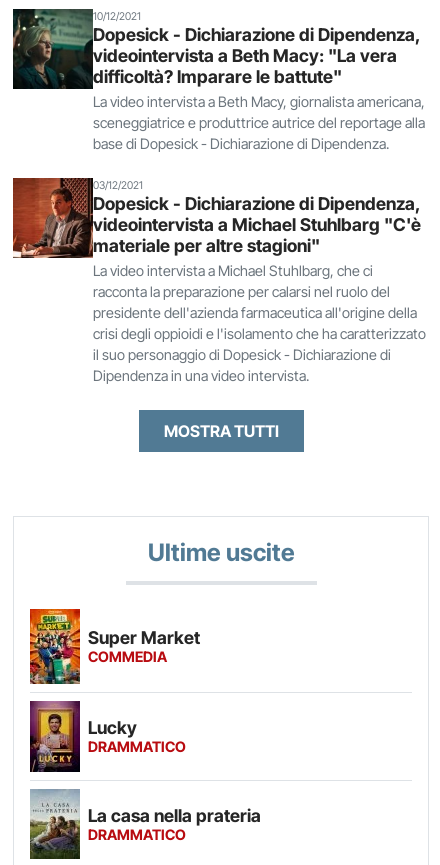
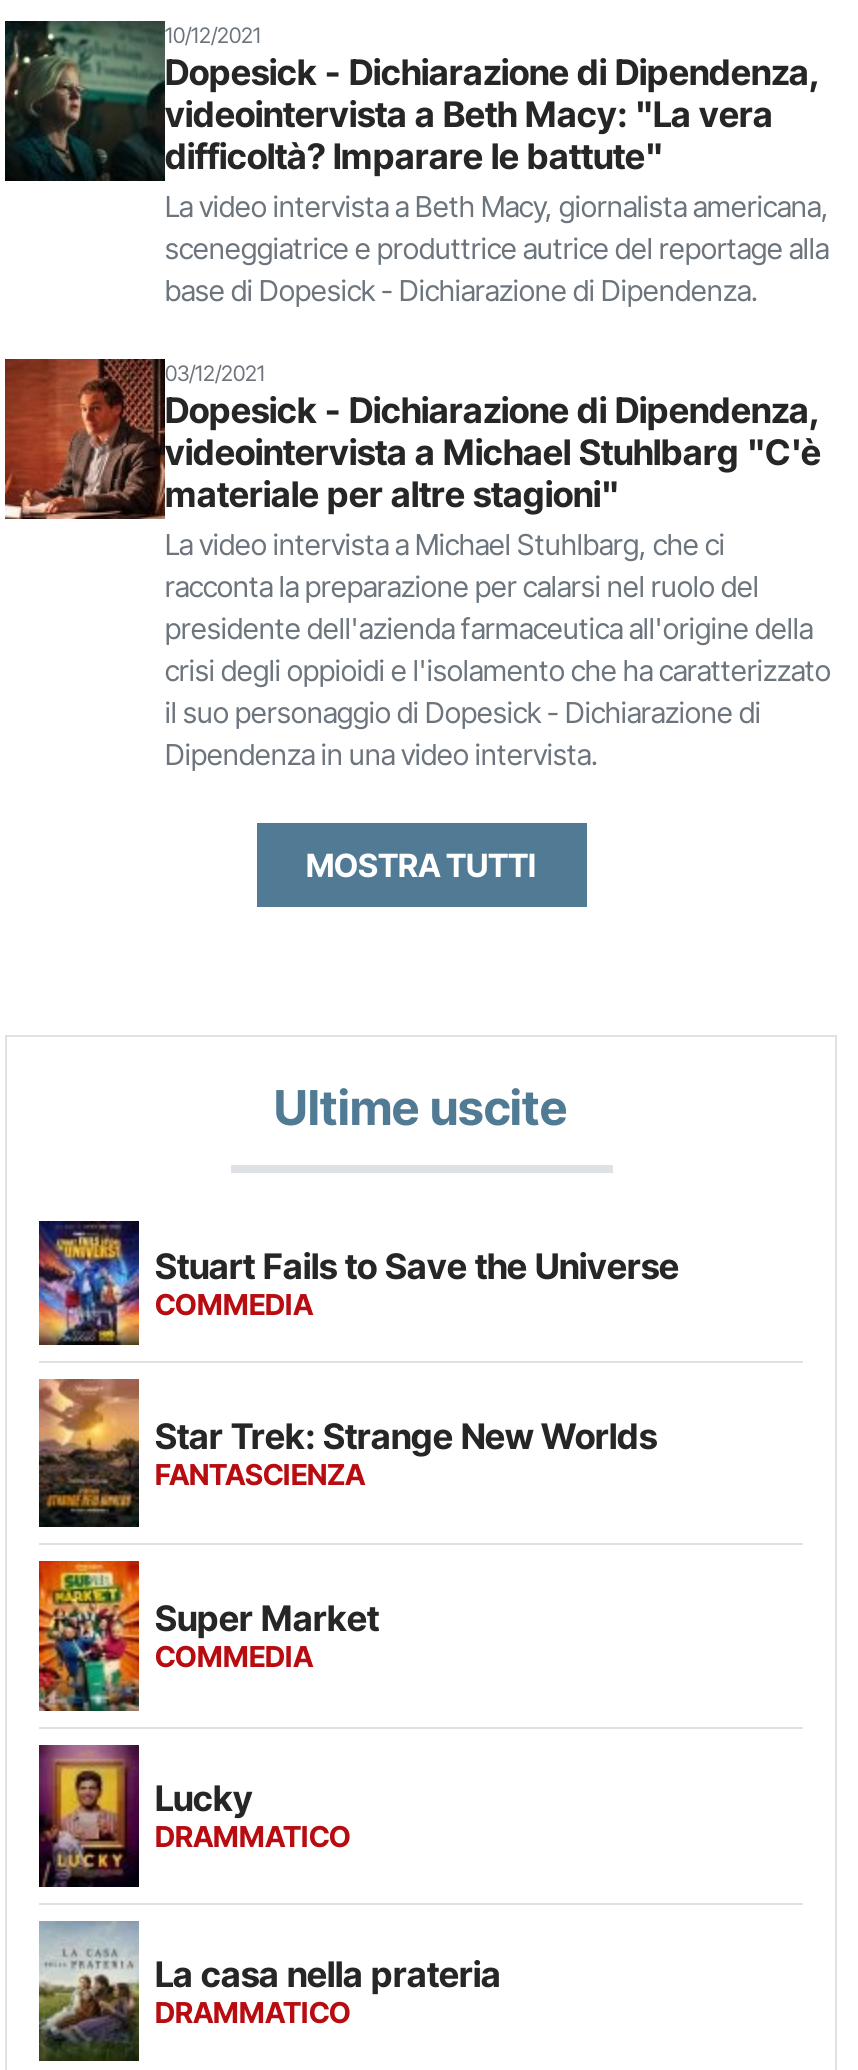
none -> [37,1219,679,1490] [image] | Stuart Fails to Save the Universe | COMMEDIA | Star Trek: Strange New Worlds | FANTASCIENZA
none -> [37,1377,141,1529] [image]

